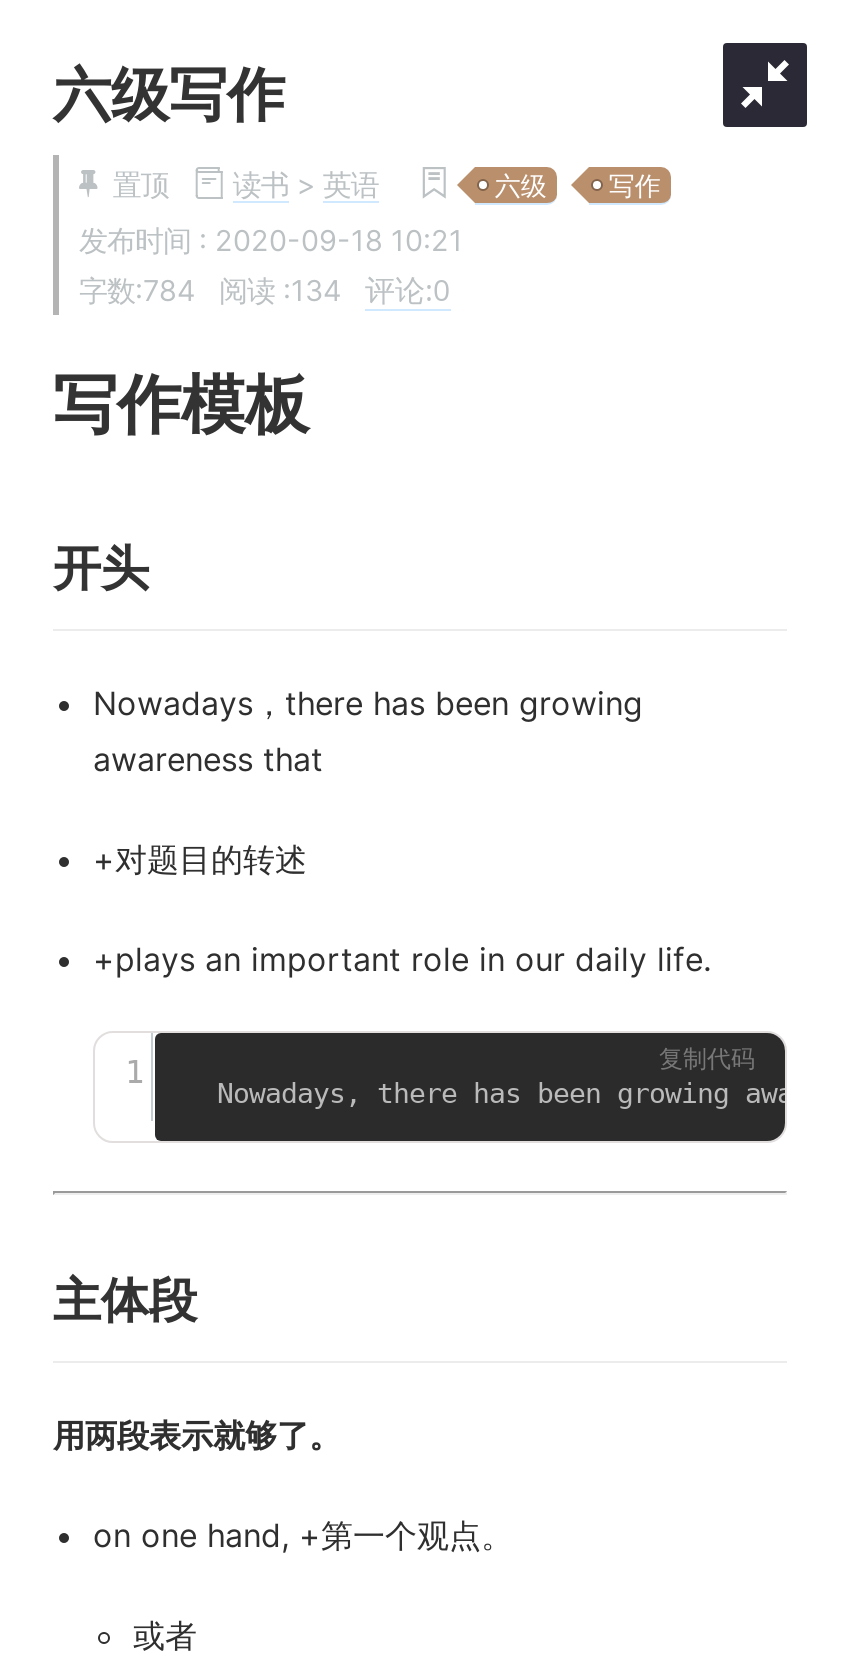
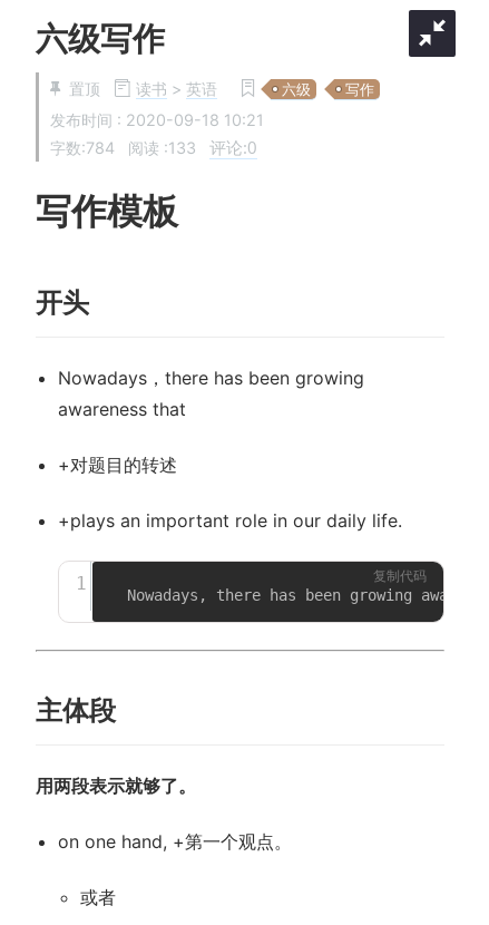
[79,269,451,309] 字数:784 阅读 : 134 评论:0 -> [50,136,257,158] 字数:784 阅读 : 133 评论:0

